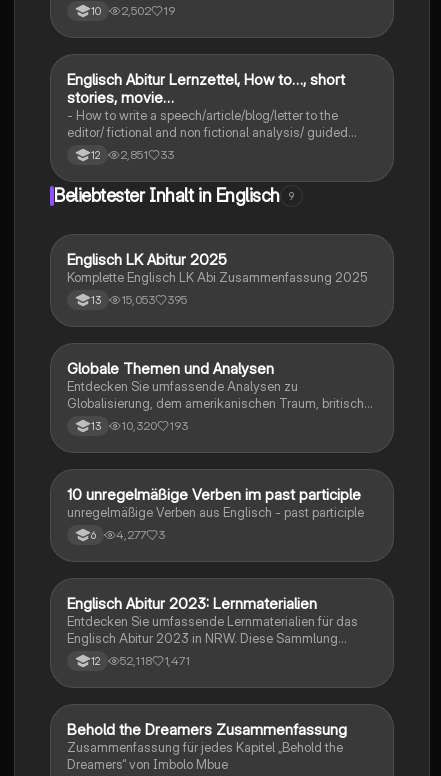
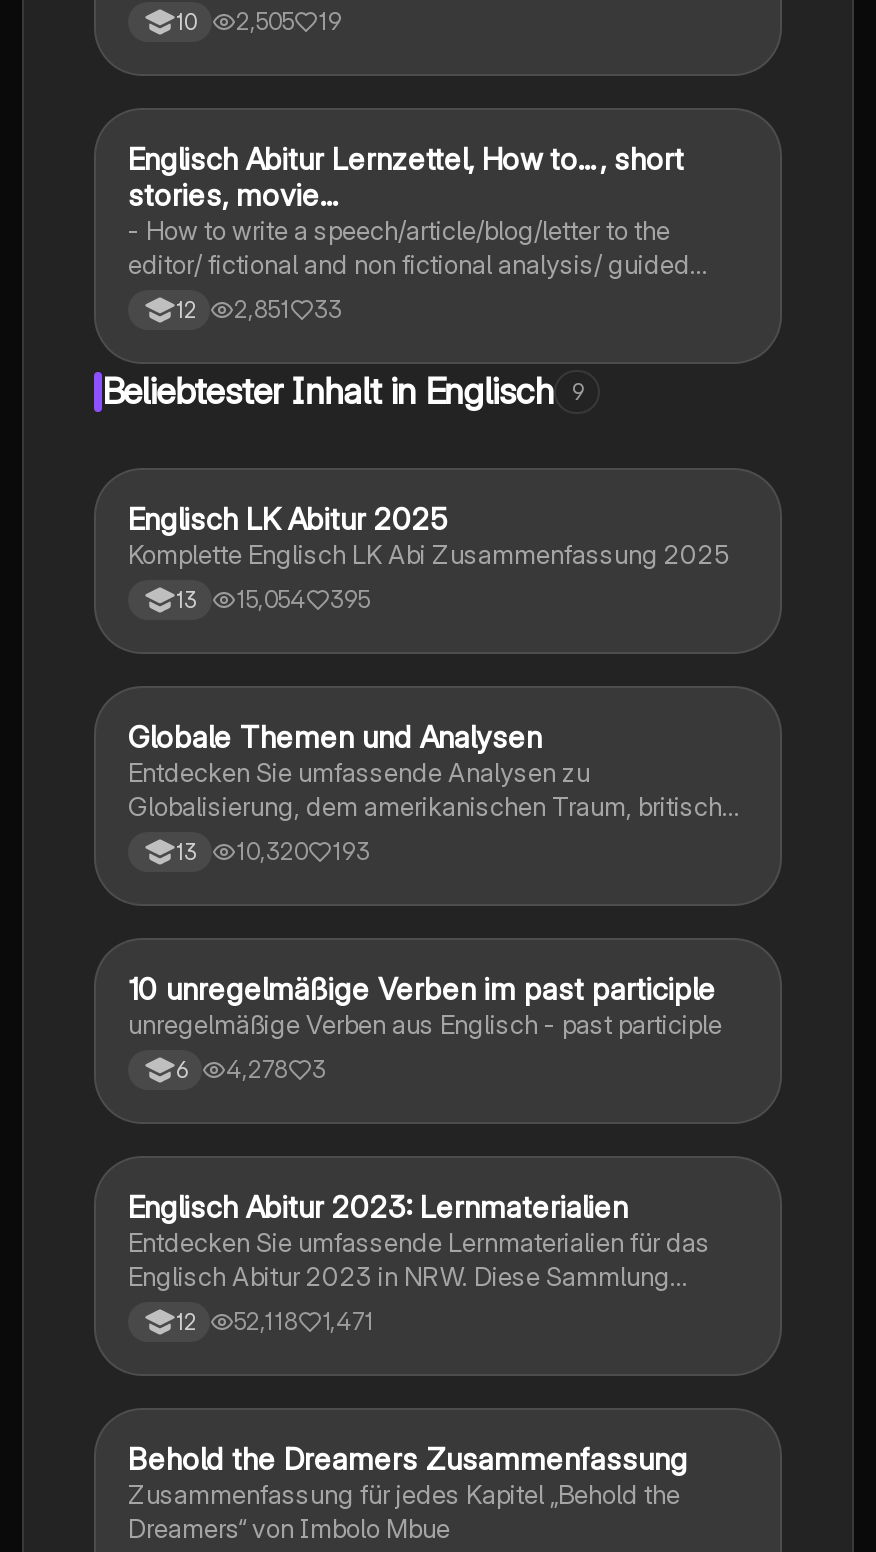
[91,3,175,18] 10 2,502 19 -> [176,6,342,36] 10 2,505 19
[91,292,187,307] 13 15,053 395 -> [176,584,370,614] 13 15,054 395
[91,527,165,542] 6 4,277 3 -> [176,1054,326,1084] 6 4,278 3

